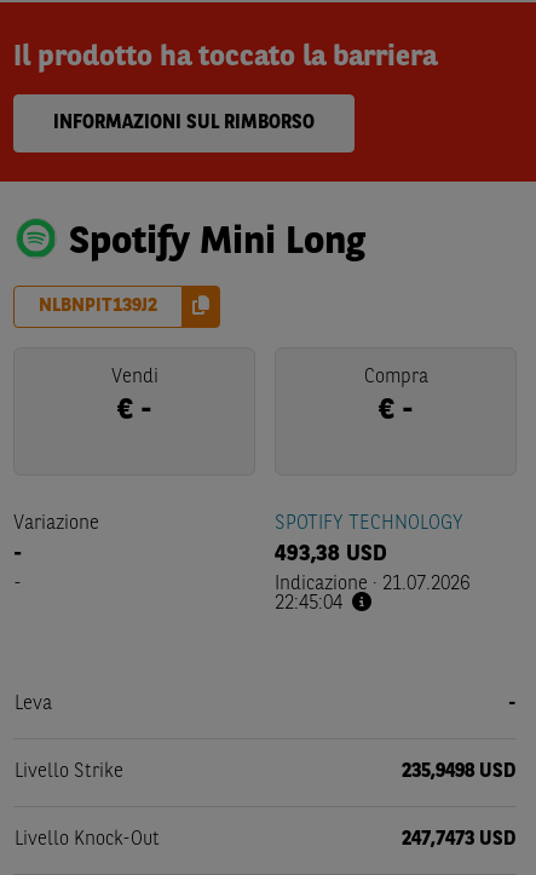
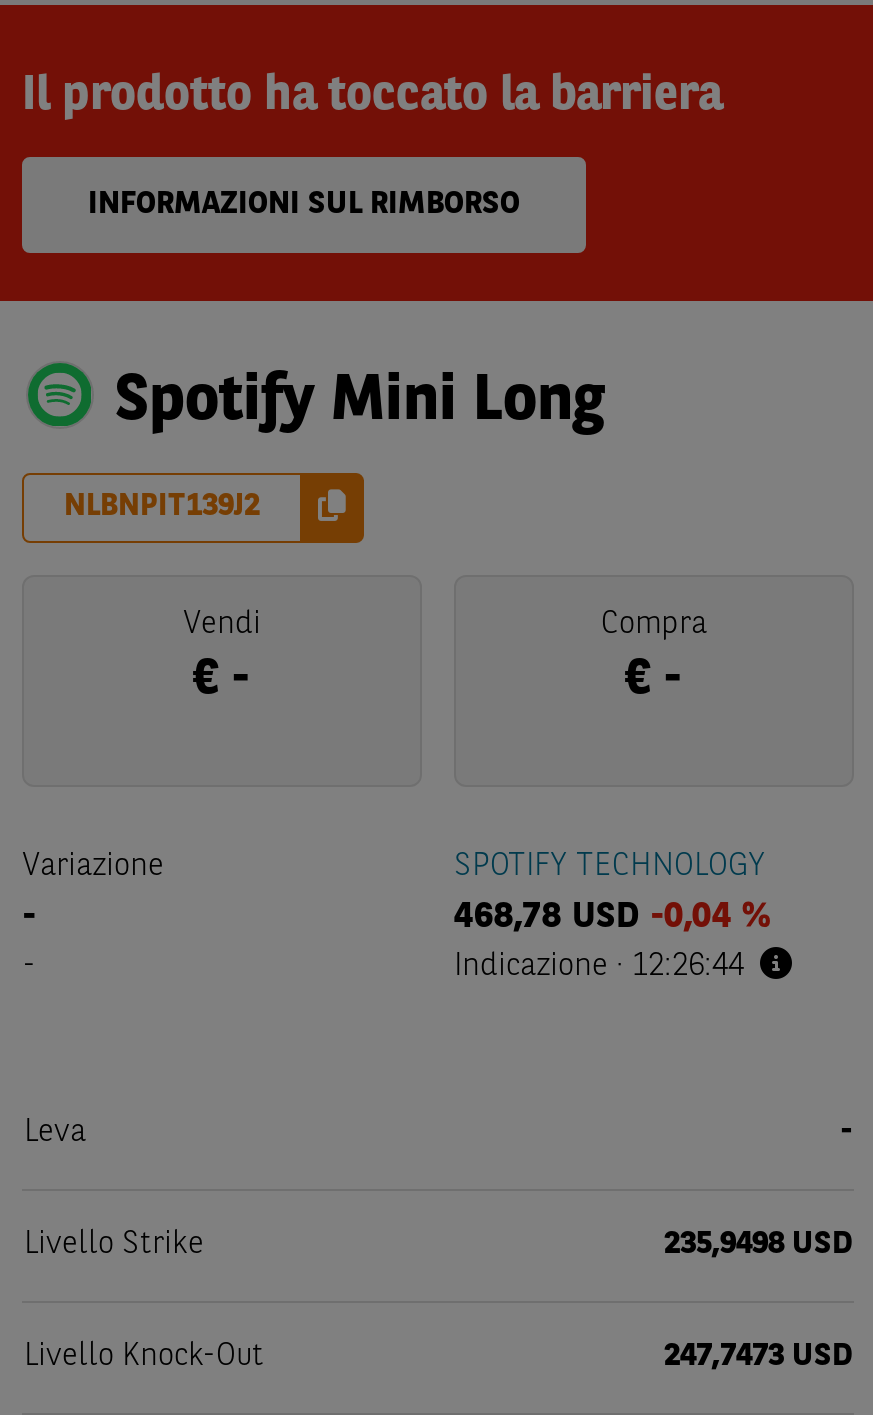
[275,543,469,614] 493,38 USD | Indicazione · 21.07.2026 | 22:45:04 -> [454,899,770,983] 468,78 USD -0,04 % | Indicazione · 12:26:44

